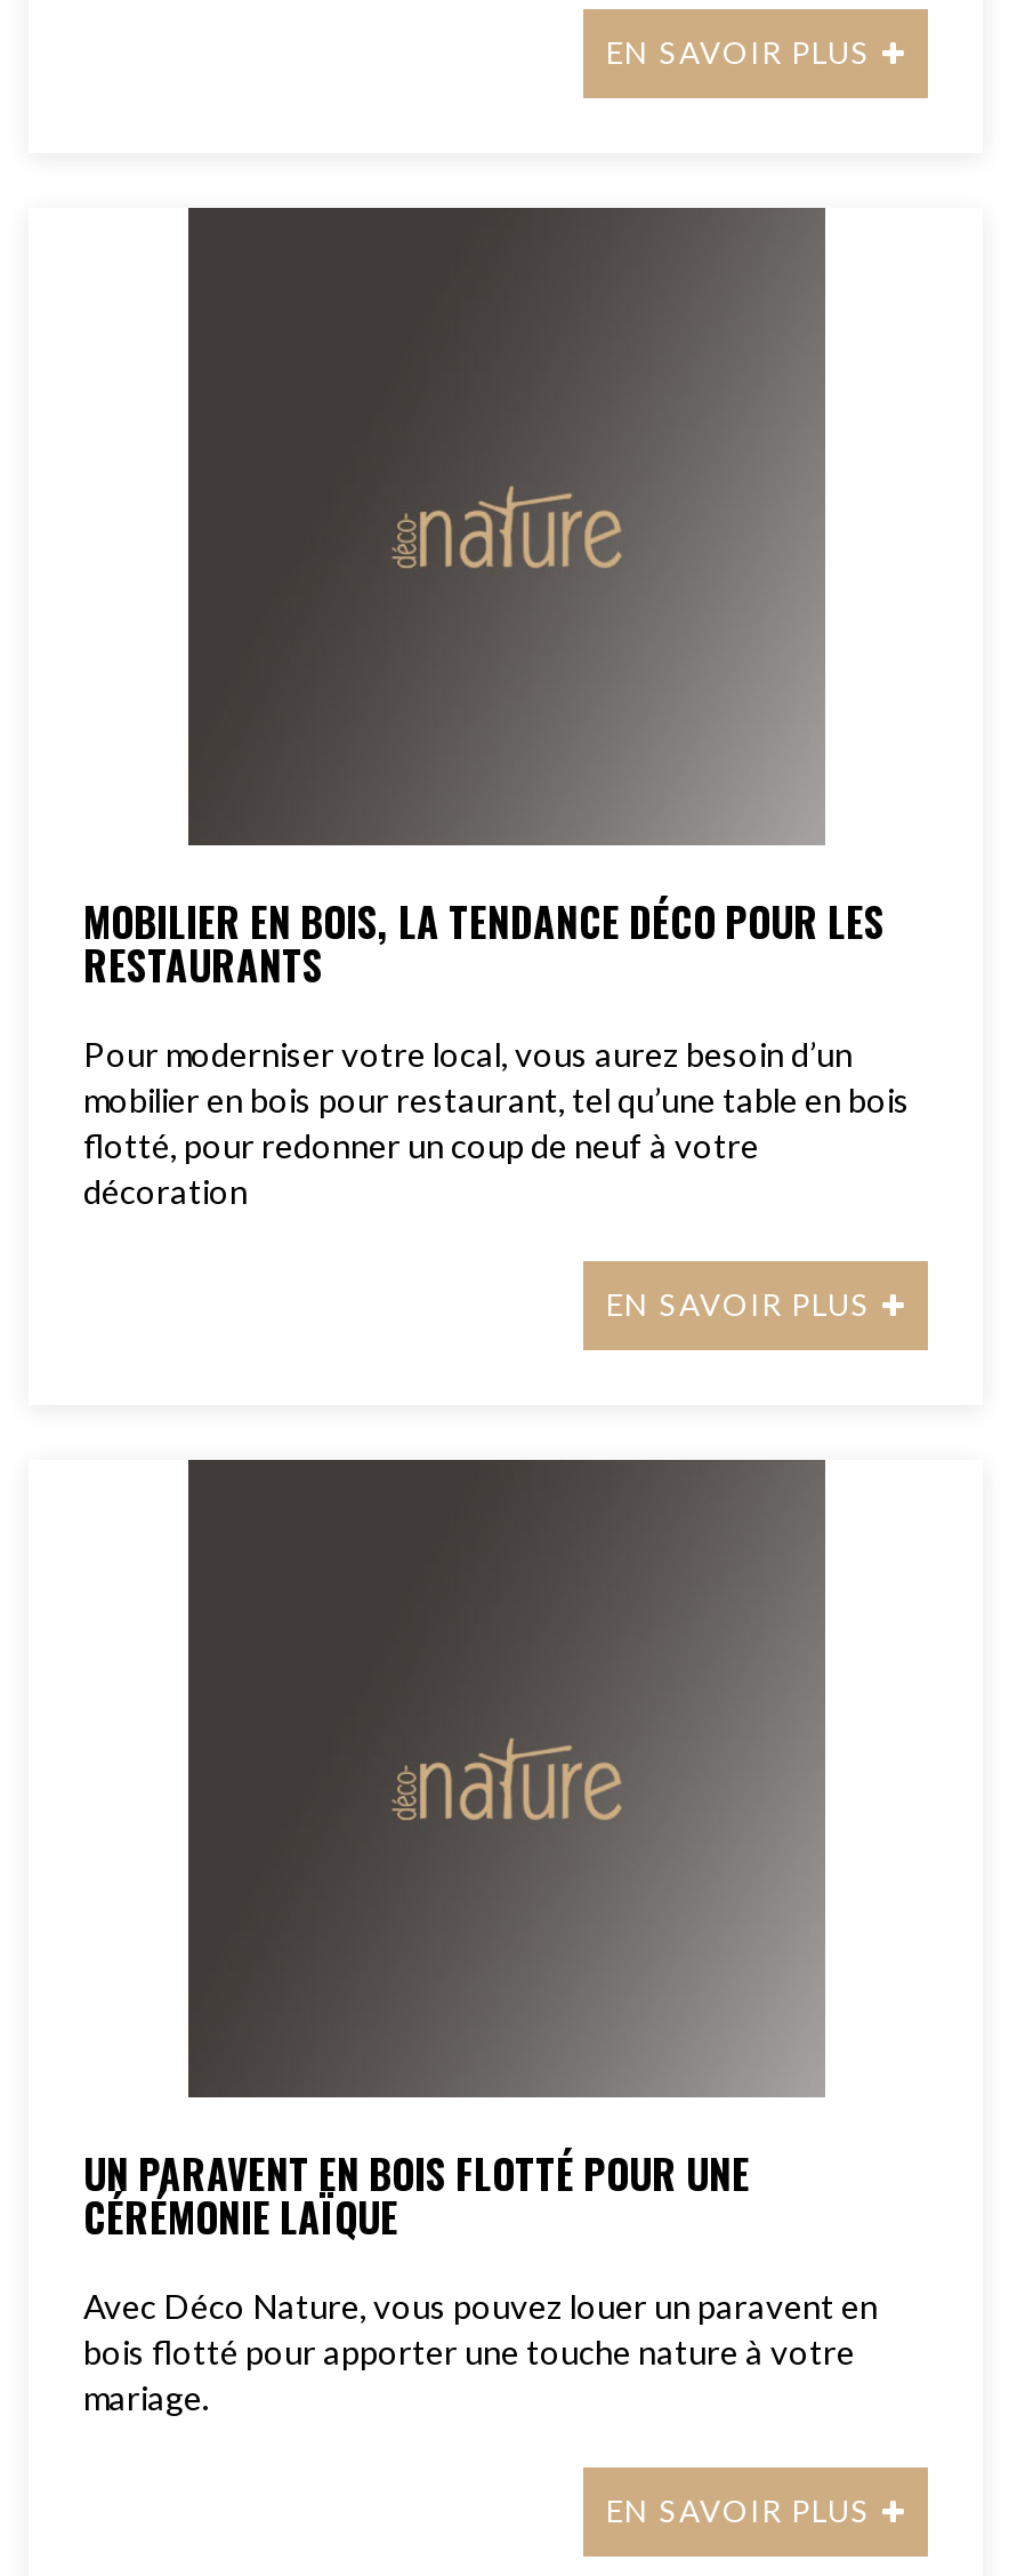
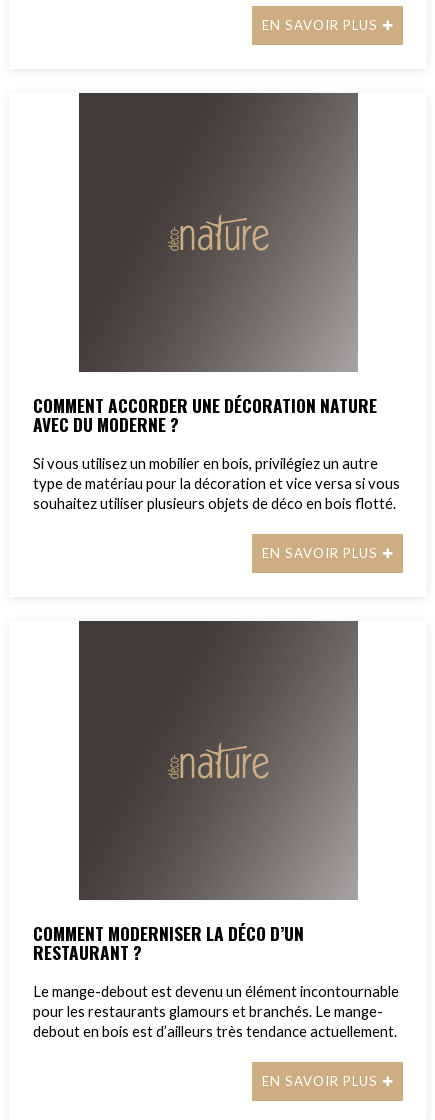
[83,891,885,994] MOBILIER EN BOIS, LA TENDANCE DÉCO POUR LES | RESTAURANTS -> [33,392,377,437] COMMENT ACCORDER UNE DÉCORATION NATURE | AVEC DU MODERNE ?
[83,1035,910,1211] Pour moderniser votre local, vous aurez besoin d’un | mobilier en bois pour restaurant, tel qu’une table en bois | flotté, pour redonner un coup de neuf à votre | décoration -> [33,455,400,512] Si vous utilisez un mobilier en bois, privilégiez un autre | type de matériau pour la décoration et vice versa si vous | souhaitez utiliser plusieurs objets de déco en bois flotté.
[83,2142,750,2245] UN PARAVENT EN BOIS FLOTTÉ POUR UNE | CÉRÉMONIE LAÏQUE -> [33,920,304,965] COMMENT MODERNISER LA DÉCO D’UN | RESTAURANT ?
[83,2286,878,2417] Avec Déco Nature, vous pouvez louer un paravent en | bois flotté pour apporter une touche nature à votre | mariage. -> [33,983,399,1040] Le mange-debout est devenu un élément incontournable | pour les restaurants glamours et branchés. Le mange- | debout en bois est d’ailleurs très tendance actuellement.

